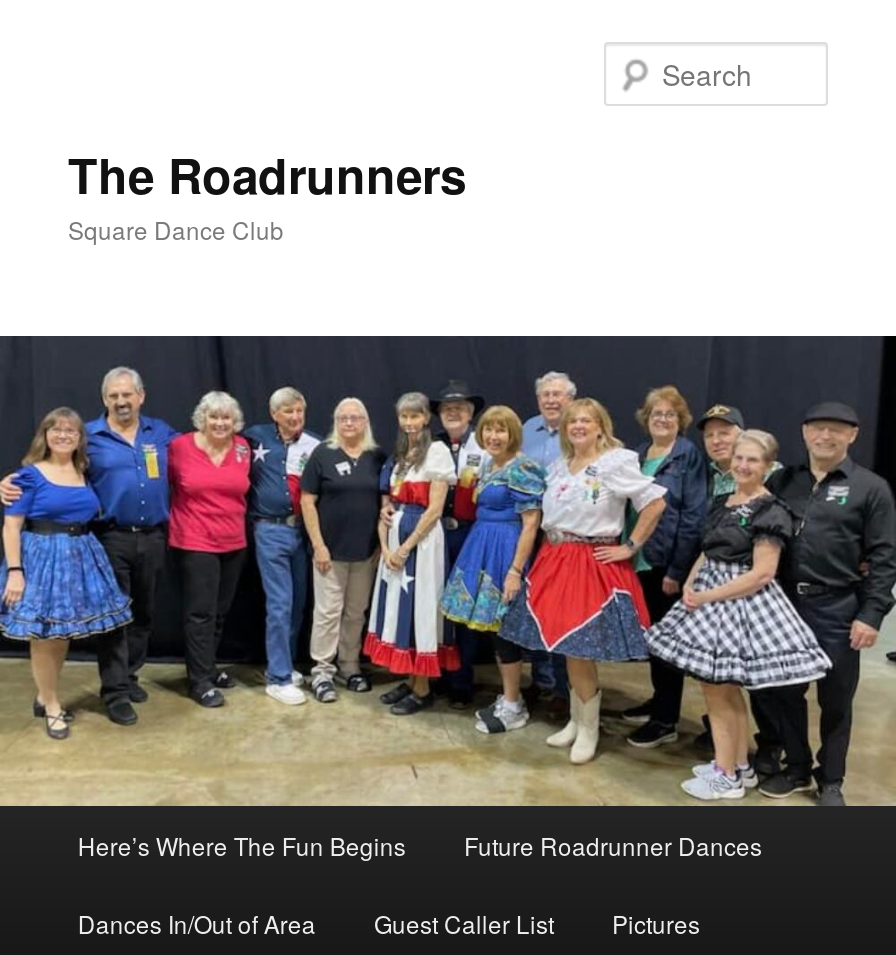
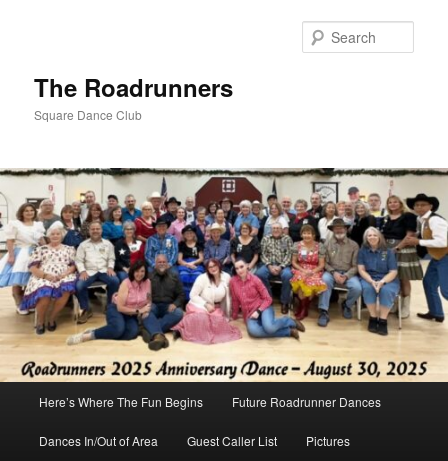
[6,334,890,806] [image] -> [3,168,445,382] [image]

